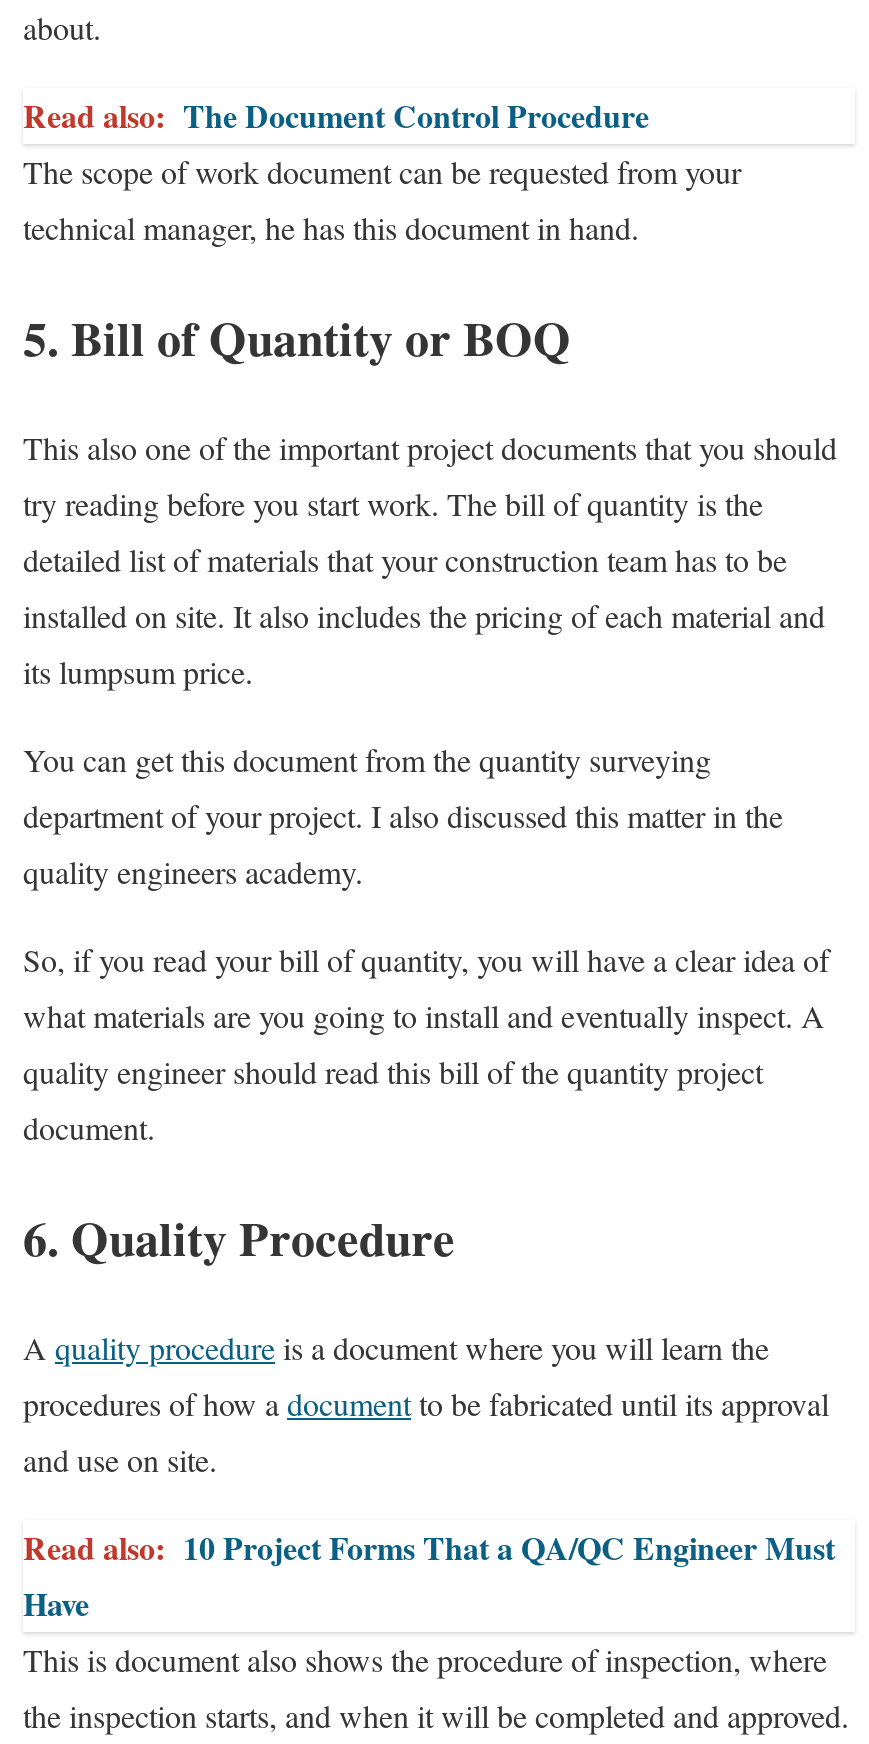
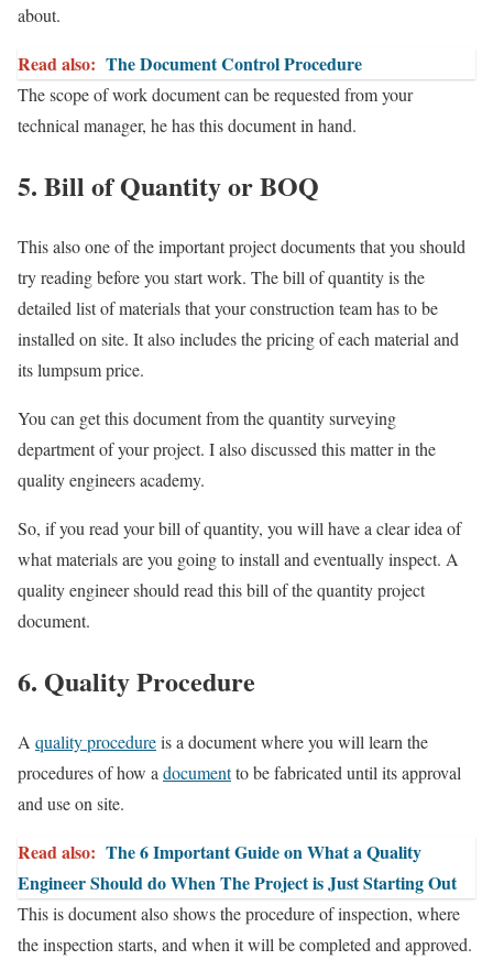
[23,1524,835,1626] Read also: 10 Project Forms That a QA/QC Engineer Must | Have -> [18,839,457,895] Read also: The 6 Important Guide on What a Quality | Engineer Should do When The Project is Just Starting Out

